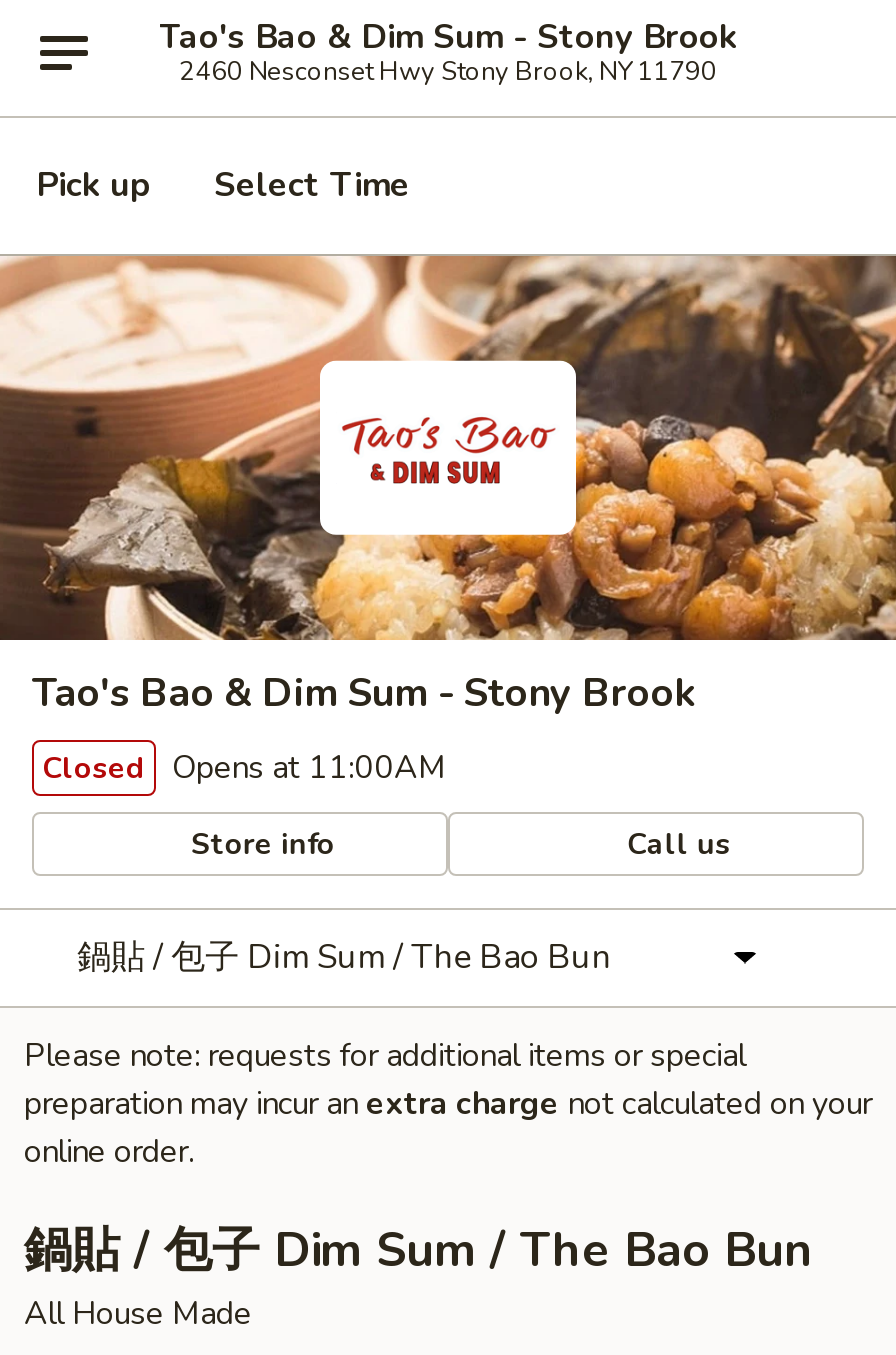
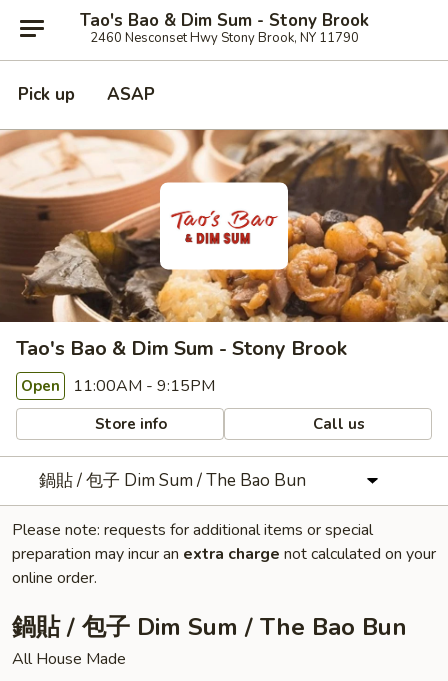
[214,162,410,208] Select Time -> [107,83,155,106] ASAP
[42,746,446,790] Closed Opens at 11:00AM -> [21,375,215,397] Open 11:00AM - 9:15PM

